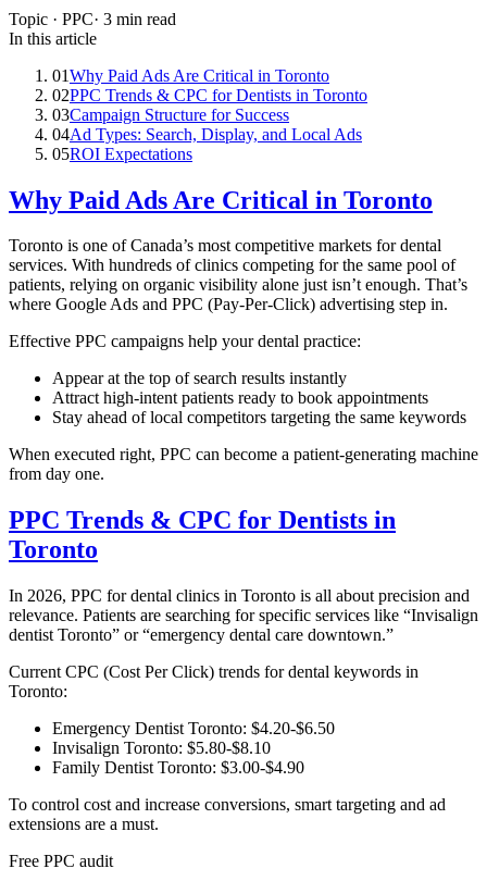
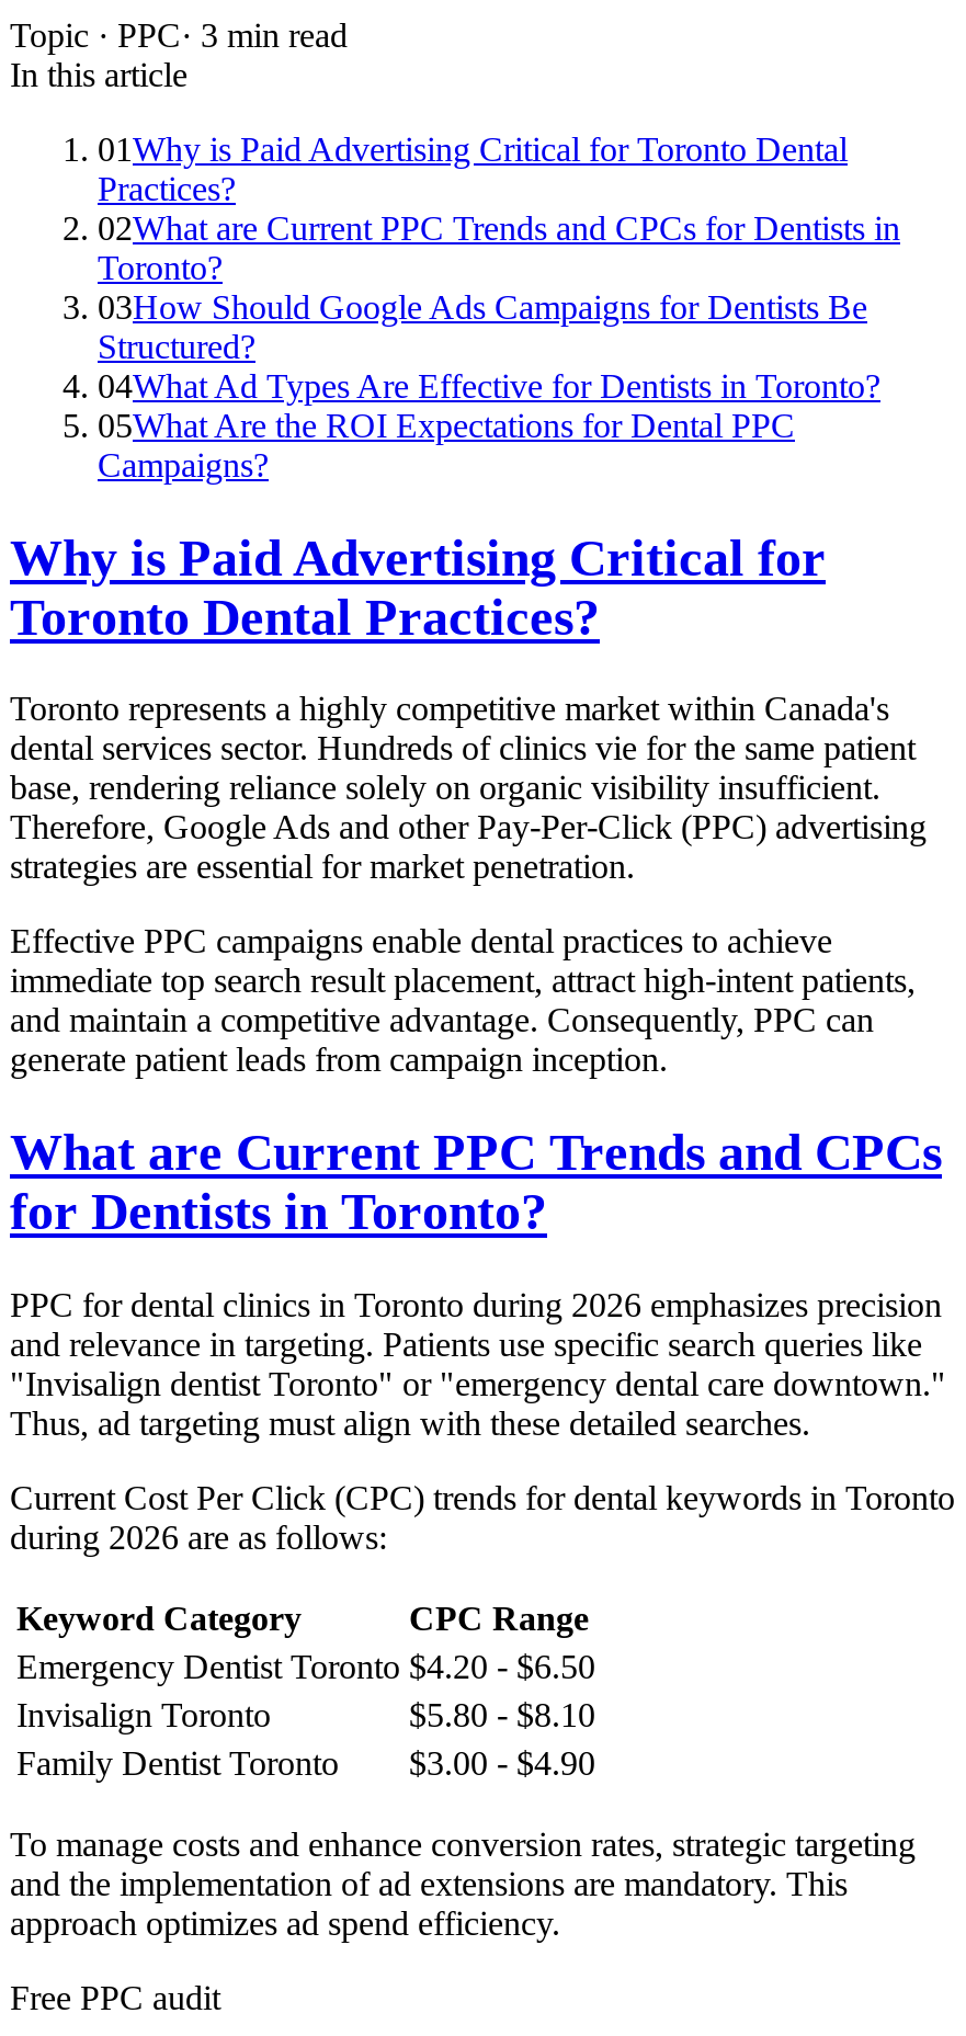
[9,66,478,833] 01 Why Paid Ads Are Critical in Toronto | 02PPC Trends & CPC for Dentists in Toronto | 03Campaign Structure for Success | 04Ad Types: Search, Display, and Local Ads | 05ROI Expectations | Why Paid Ads Are Critical in Toronto | Toronto is one of Canada’s most competitive markets for dental | services. With hundreds of clinics competing for the same pool of | patients, relying on organic visibility alone just isn’t enough. That’s | where Google Ads and PPC (Pay-Per-Click) advertising step in. | Effective PPC campaigns help your dental practice: | Appear at the top of search results instantly | Attract high-intent patients ready to book appointments | Stay ahead of local competitors targeting the same keywords | When executed right, PPC can become a patient-generating machine | from day one. | PPC Trends & CPC for Dentists in | Toronto | In 2026, PPC for dental clinics in Toronto is all about precision and | relevance. Patients are searching for specific services like “Invisalign | dentist Toronto” or “emergency dental care downtown.” | Current CPC (Cost Per Click) trends for dental keywords in | Toronto: | Emergency Dentist Toronto: $4.20-$6.50 | Invisalign Toronto: $5.80-$8.10 | Family Dentist Toronto: $3.00-$4.90 | To control cost and increase conversions, smart targeting and ad | extensions are a must. -> [10,130,955,1942] 01 Why is Paid Advertising Critical for Toronto Dental | Practices? | 02What are Current PPC Trends and CPCs for Dentists in | Toronto? | 03How Should Google Ads Campaigns for Dentists Be | Structured? | 04What Ad Types Are Effective for Dentists in Toronto? | 05What Are the ROI Expectations for Dental PPC | Campaigns? | Why is Paid Advertising Critical for | Toronto Dental Practices? | Toronto represents a highly competitive market within Canada's | dental services sector. Hundreds of clinics vie for the same patient | base, rendering reliance solely on organic visibility insufficient. | Therefore, Google Ads and other Pay-Per-Click (PPC) advertising | strategies are essential for market penetration. | Effective PPC campaigns enable dental practices to achieve | immediate top search result placement, attract high-intent patients, | and maintain a competitive advantage. Consequently, PPC can | generate patient leads from campaign inception. | What are Current PPC Trends and CPCs | for Dentists in Toronto? | PPC for dental clinics in Toronto during 2026 emphasizes precision | and relevance in targeting. Patients use specific search queries like | "Invisalign dentist Toronto" or "emergency dental care downtown." | Thus, ad targeting must align with these detailed searches. | Current Cost Per Click (CPC) trends for dental keywords in Toronto | during 2026 are as follows: | Keyword Category | CPC Range | Emergency Dentist Toronto $4.20 - $6.50 | Invisalign Toronto | $5.80 - $8.10 | Family Dentist Toronto | $3.00 - $4.90 | To manage costs and enhance conversion rates, strategic targeting | and the implementation of ad extensions are mandatory. This | approach optimizes ad spend efficiency.

